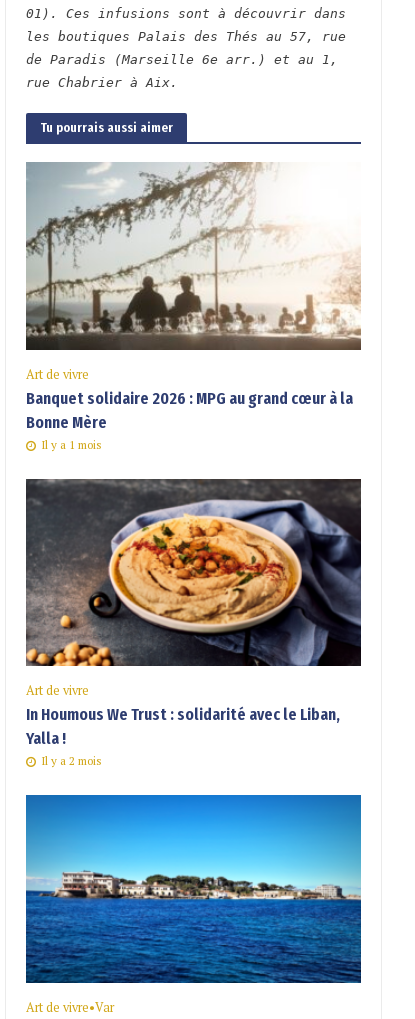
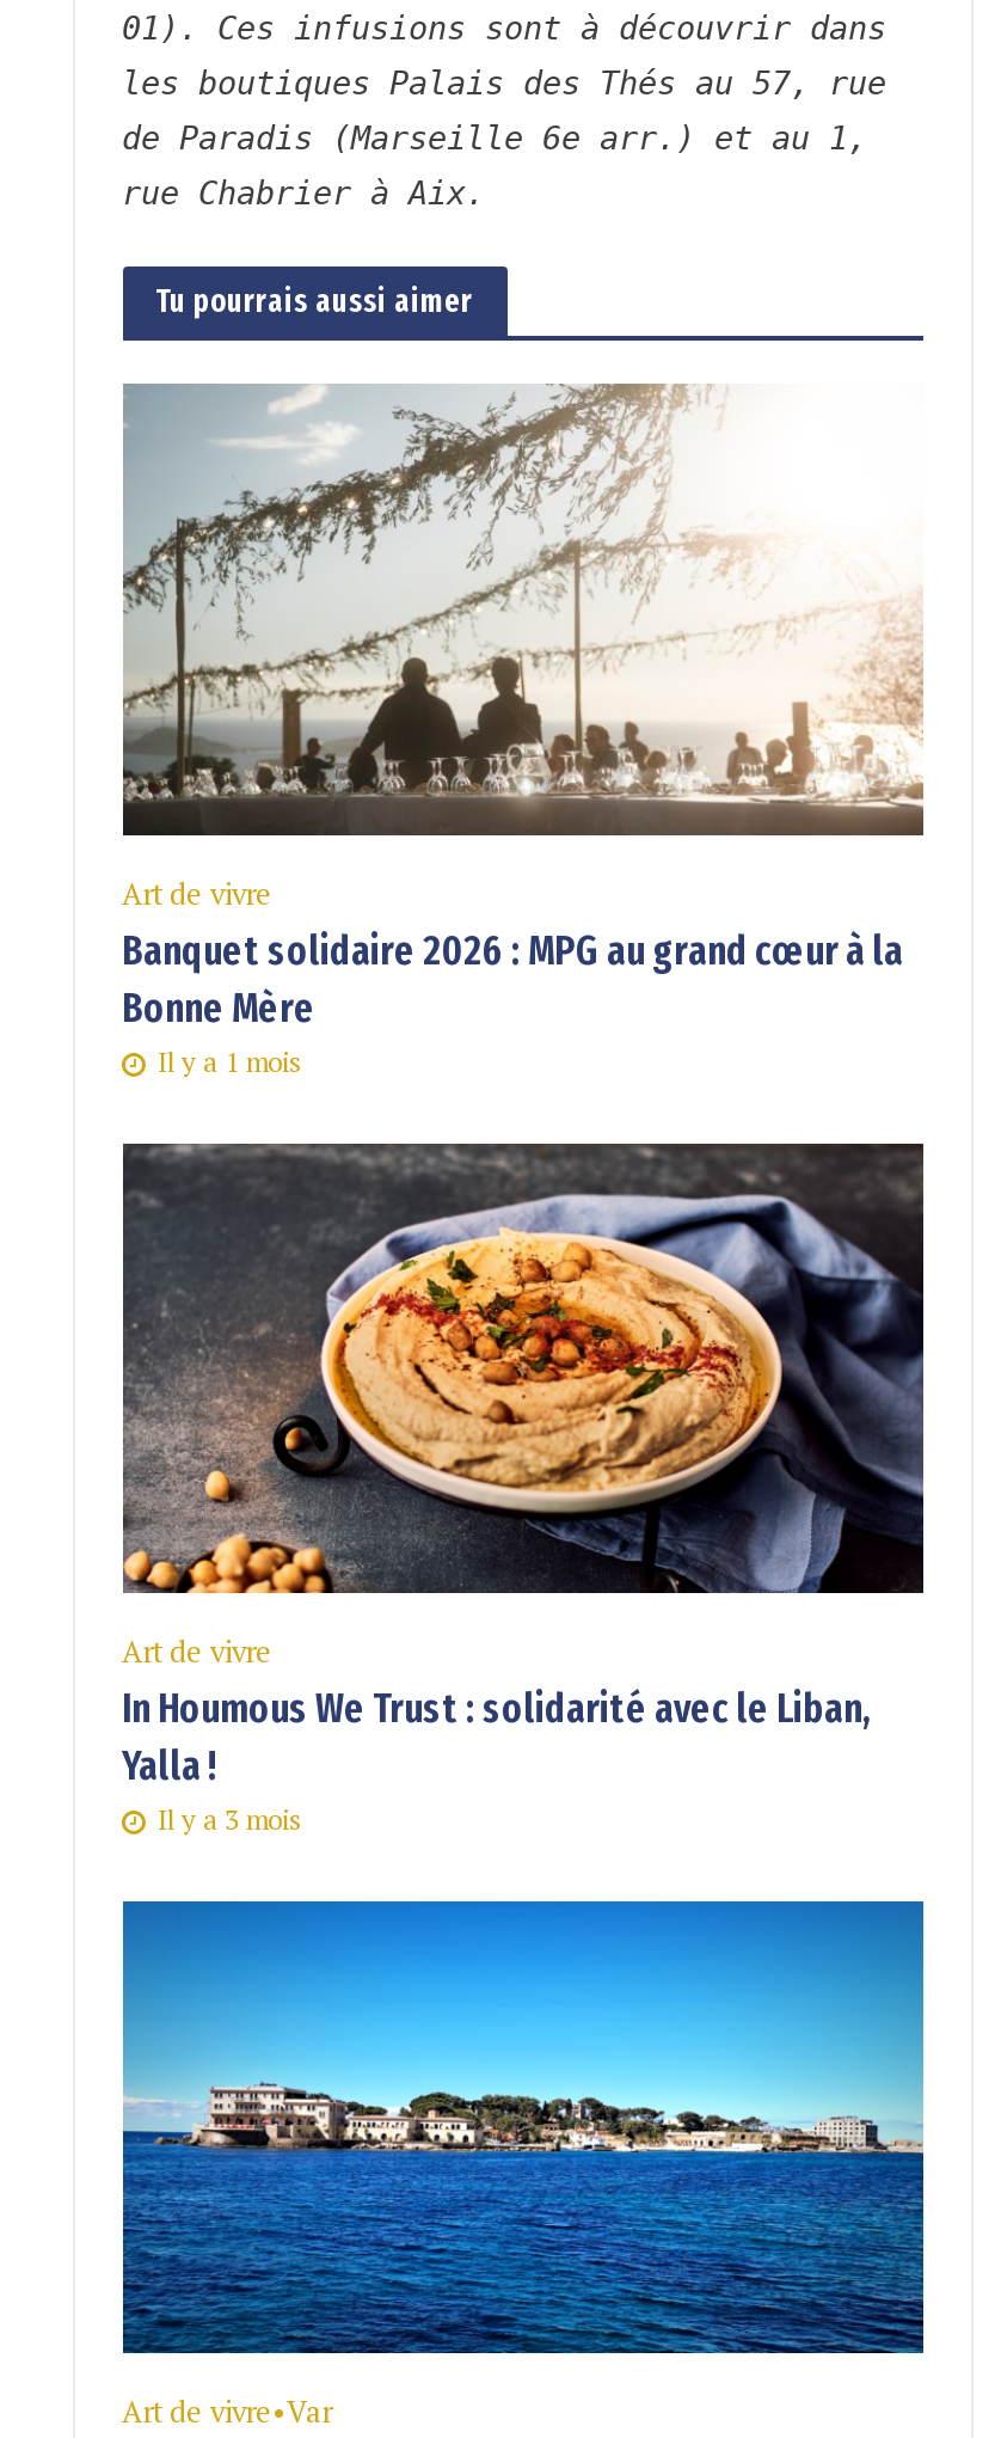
[40,753,101,768] Il y a 2 mois -> [158,1801,303,1837] Il y a 3 mois

